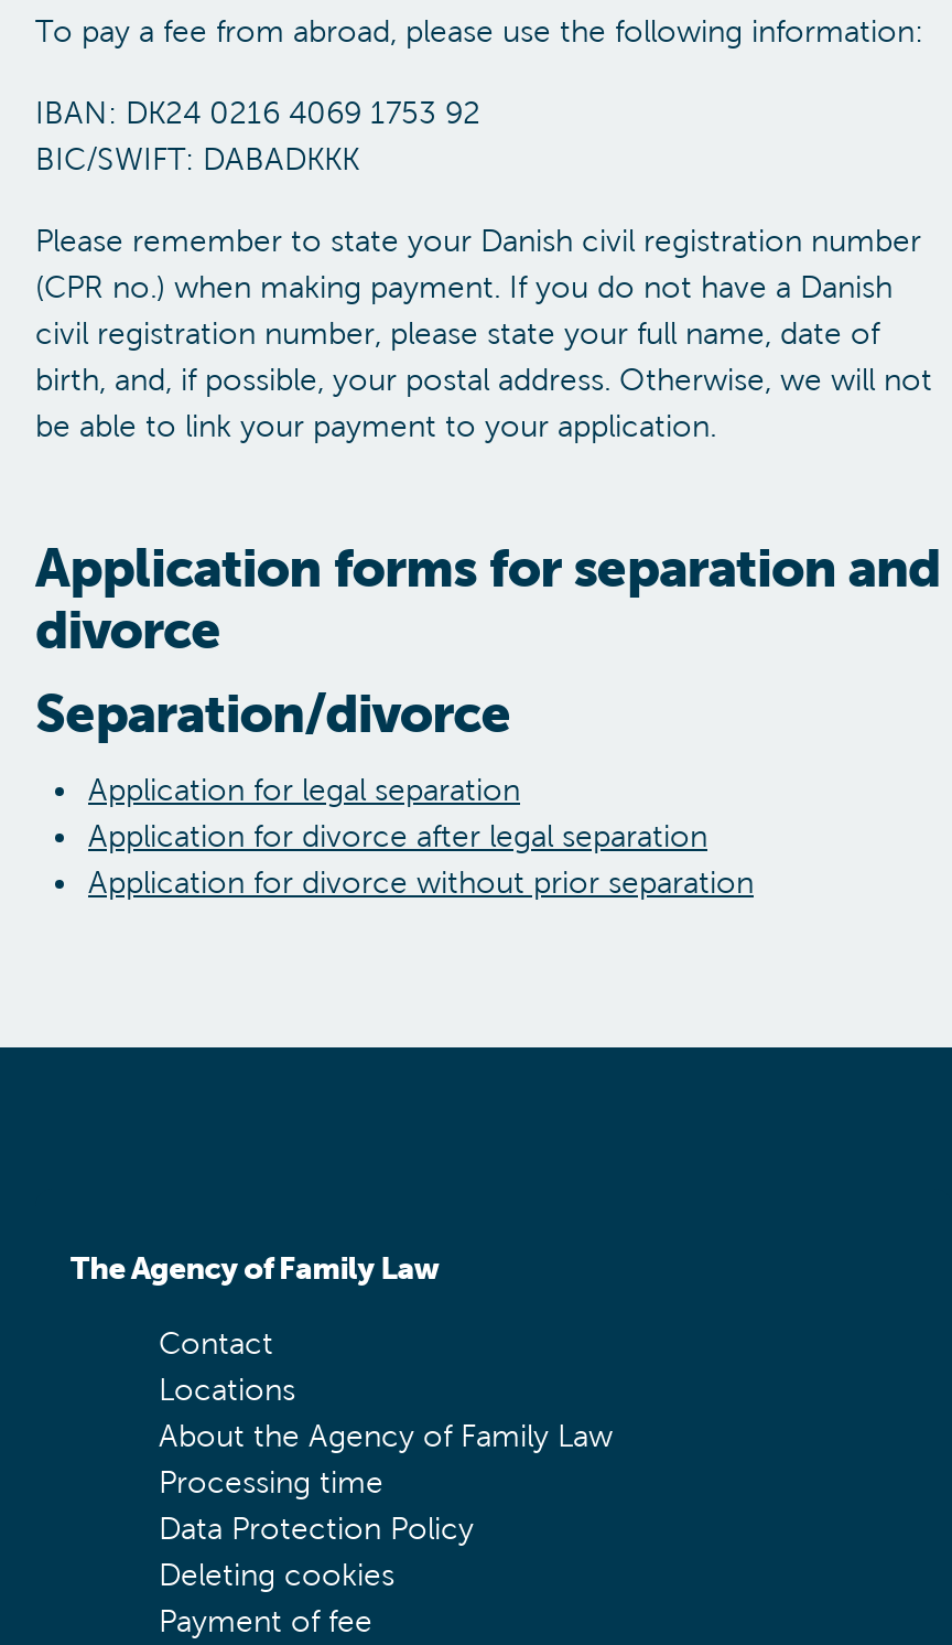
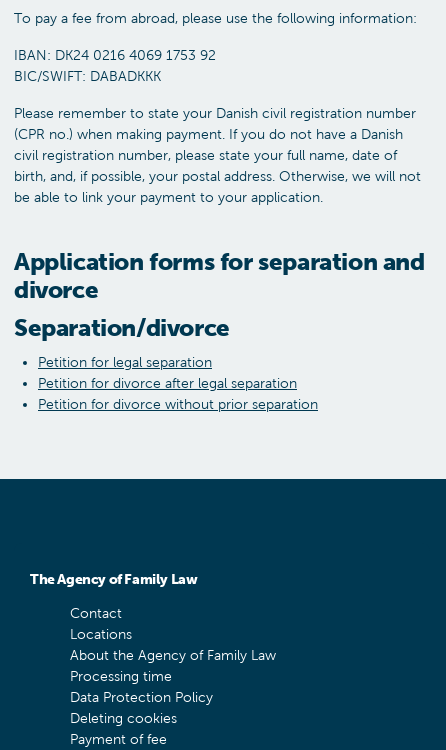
[88,775,520,808] Application for legal separation -> [38,355,212,370] Petition for legal separation
[88,821,707,854] Application for divorce after legal separation -> [38,376,297,391] Petition for divorce after legal separation
[88,868,754,901] Application for divorce without prior separation -> [38,397,318,412] Petition for divorce without prior separation

